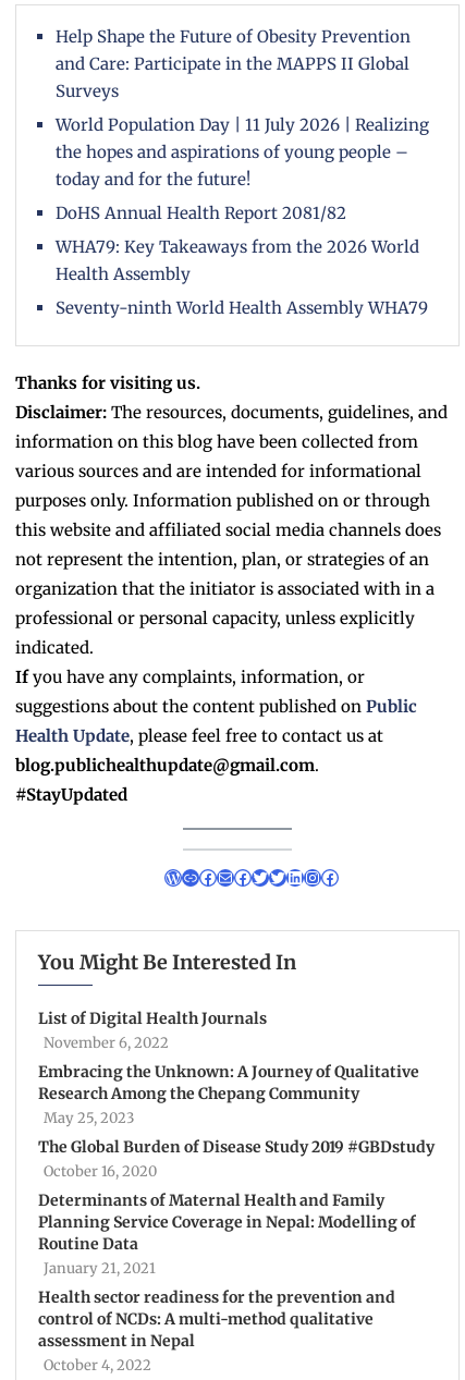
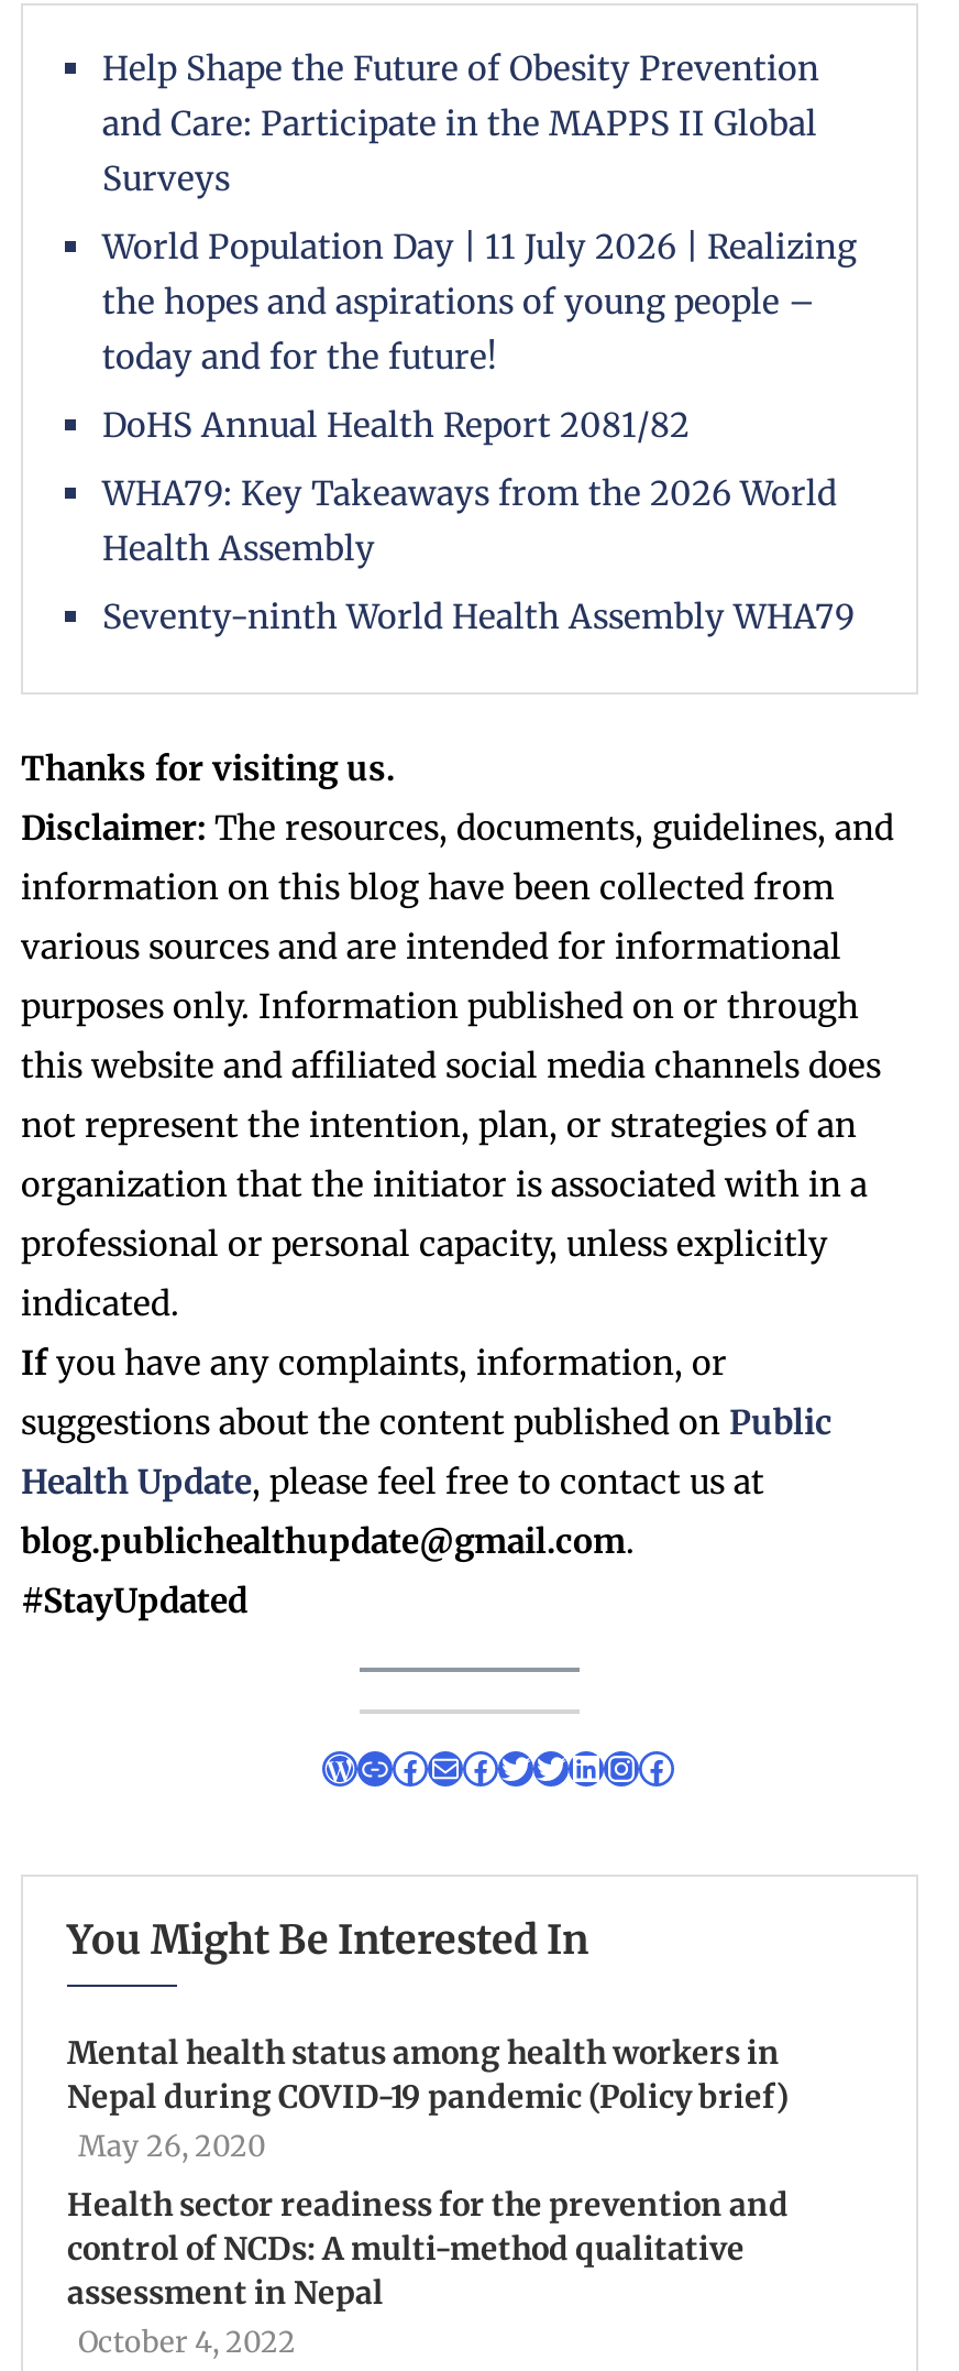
[38,1008,435,1277] List of Digital Health Journals | November 6, 2022 | Embracing the Unknown: A Journey of Qualitative | Research Among the Chepang Community | May 25, 2023 | The Global Burden of Disease Study 2019 #GBDstudy | October 16, 2020 | Determinants of Maternal Health and Family | Planning Service Coverage in Nepal: Modelling of | Routine Data | January 21, 2021 -> [67,2033,789,2165] Mental health status among health workers in | Nepal during COVID-19 pandemic (Policy brief) | May 26, 2020

